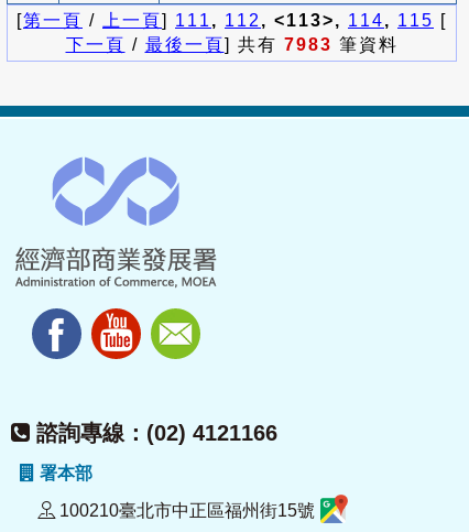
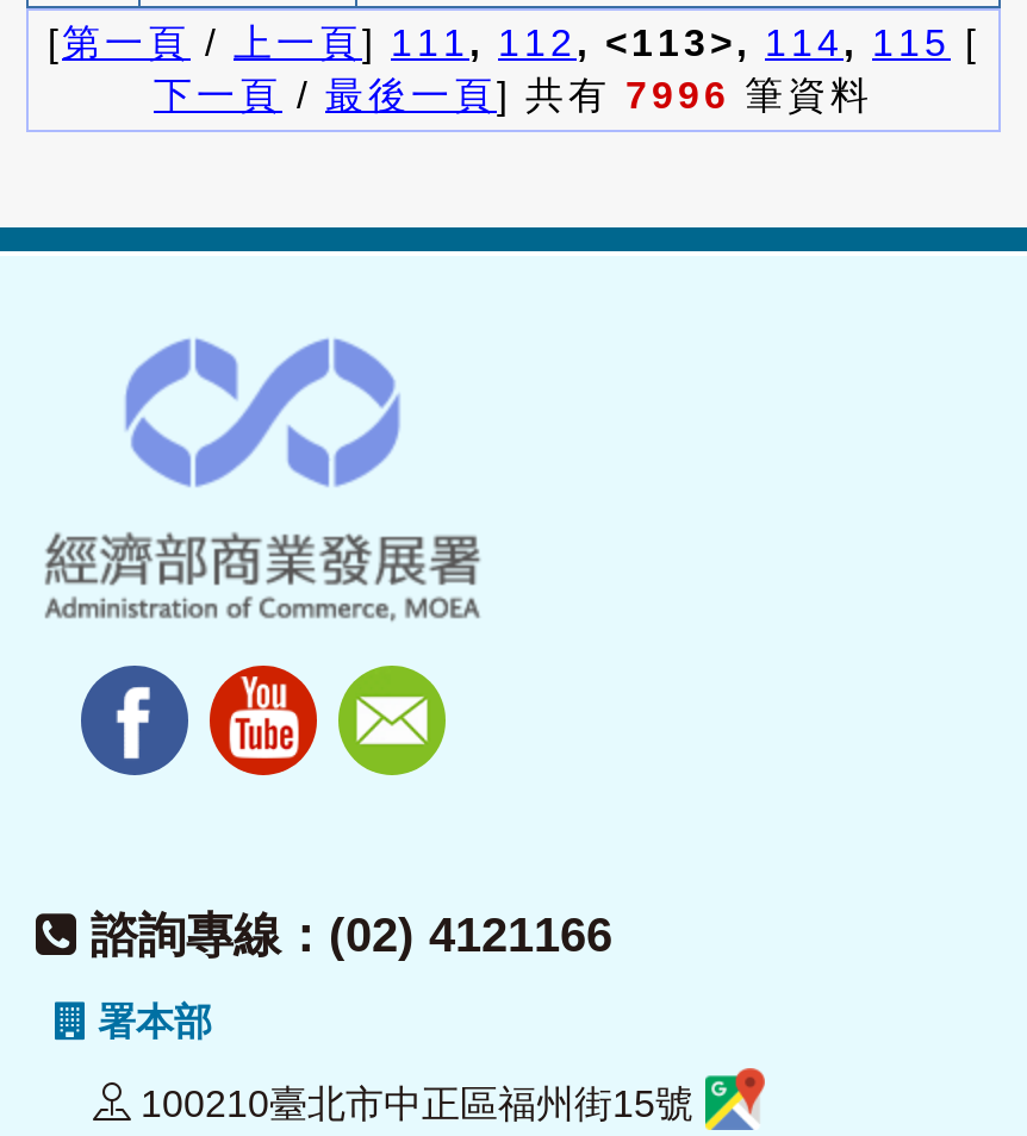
[66,35,398,54] 下一頁/最後一頁] 共有7983筆資料 -> [154,75,873,115] 下一頁/最後一頁] 共有7996筆資料

